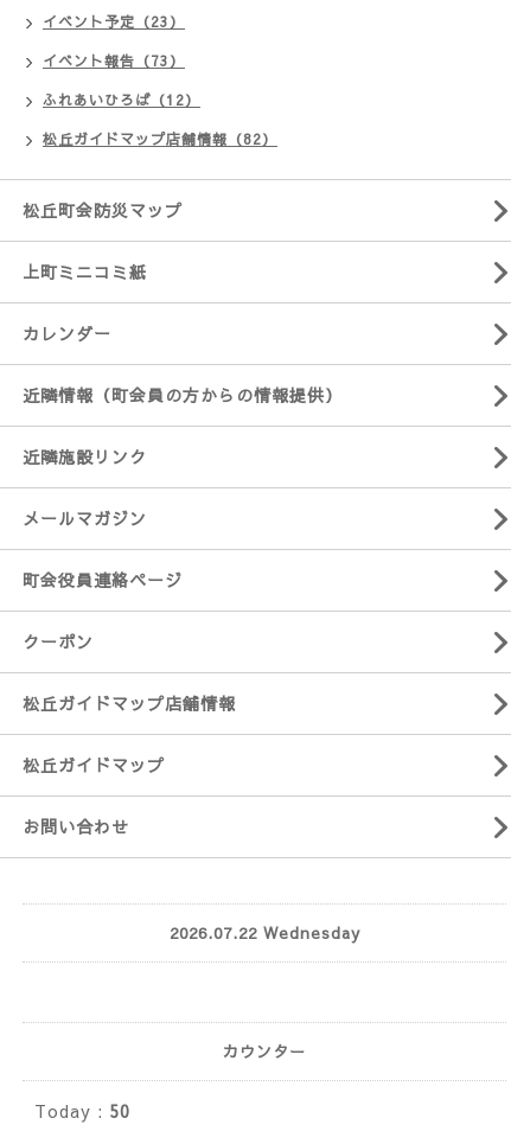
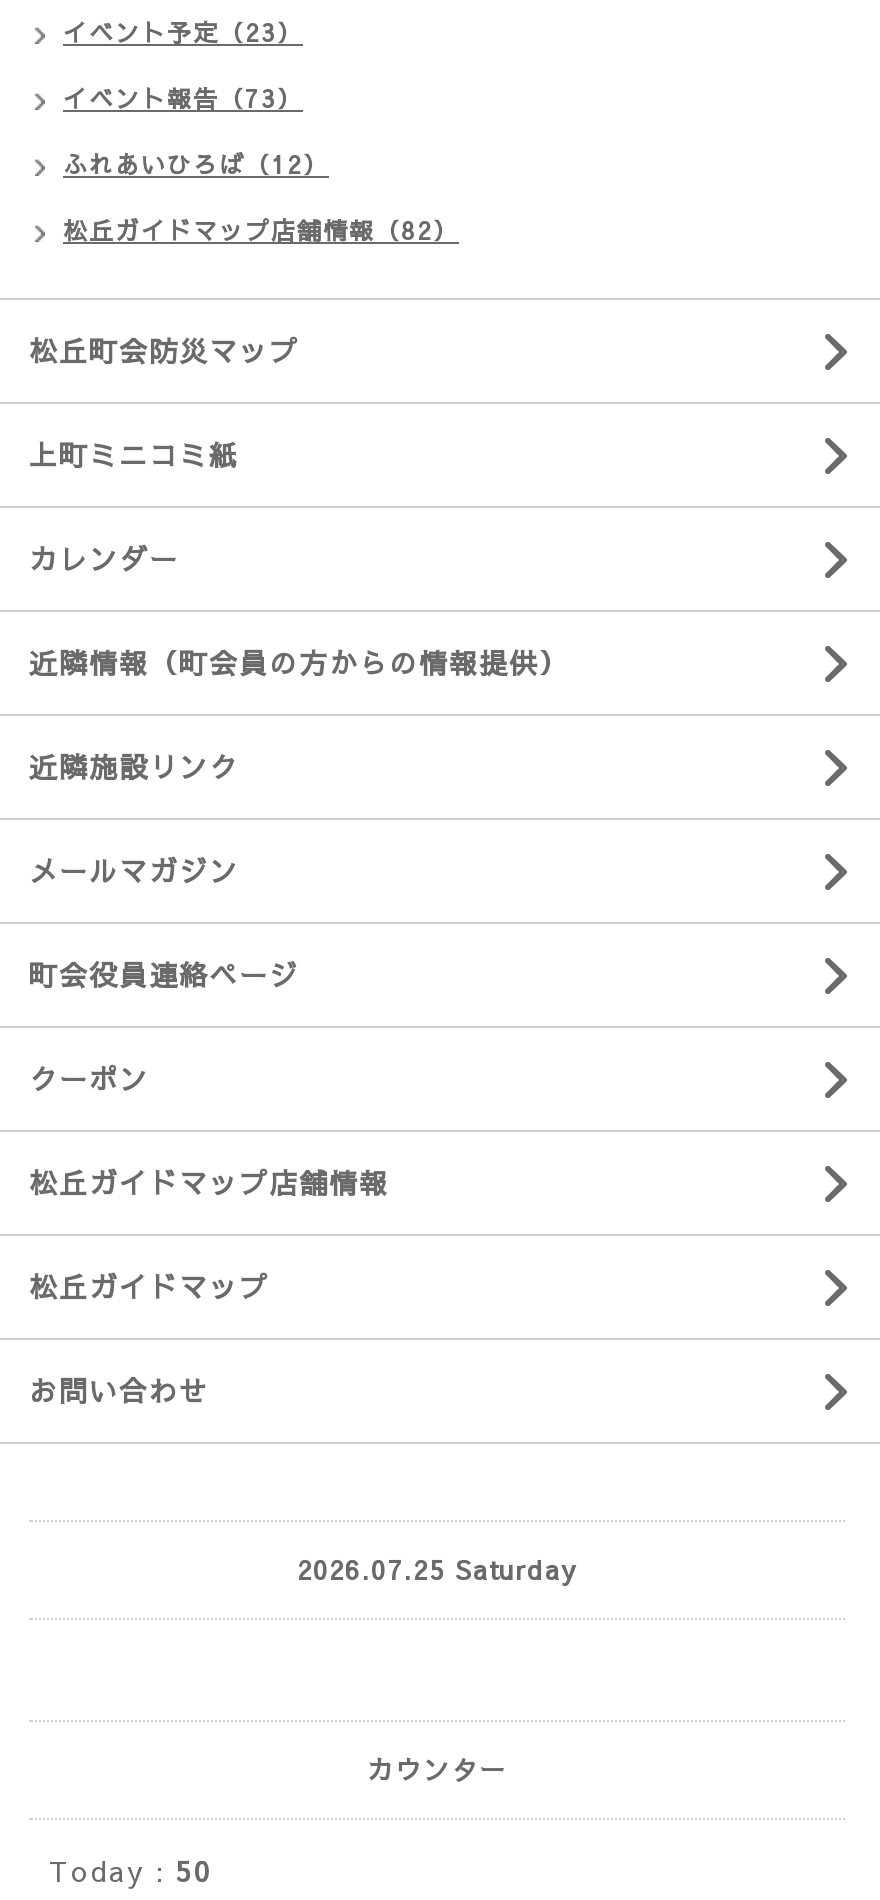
[169,922,360,943] 2026.07.22 Wednesday -> [297,1551,577,1587] 2026.07.25 Saturday

